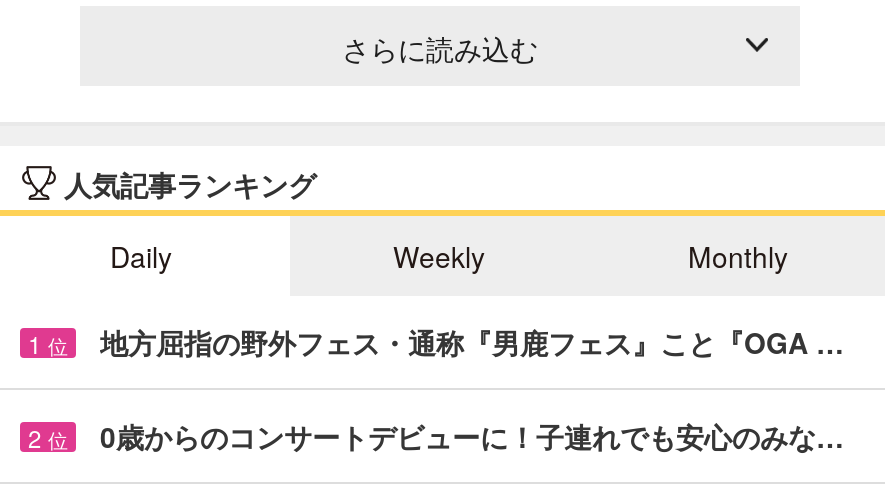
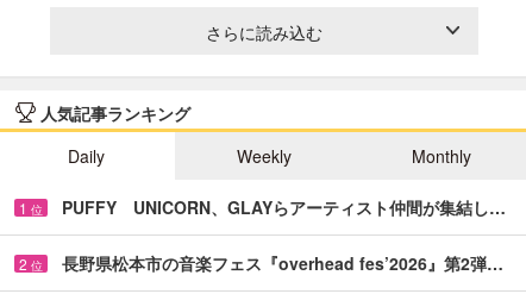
[100,322,844,362] 地方屈指の野外フェス・通称『男鹿フェス』こと『OGA … -> [62,195,506,219] PUFFY UNICORN、GLAYらアーティスト仲間が集結し…
[100,416,844,456] 0歳からのコンサートデビューに！子連れでも安心のみな… -> [62,251,503,275] 長野県松本市の音楽フェス『overhead fes’2026』第2弾…

